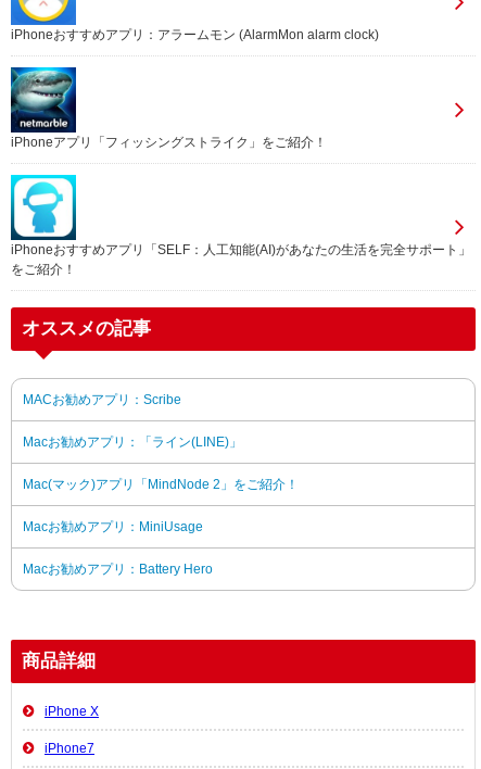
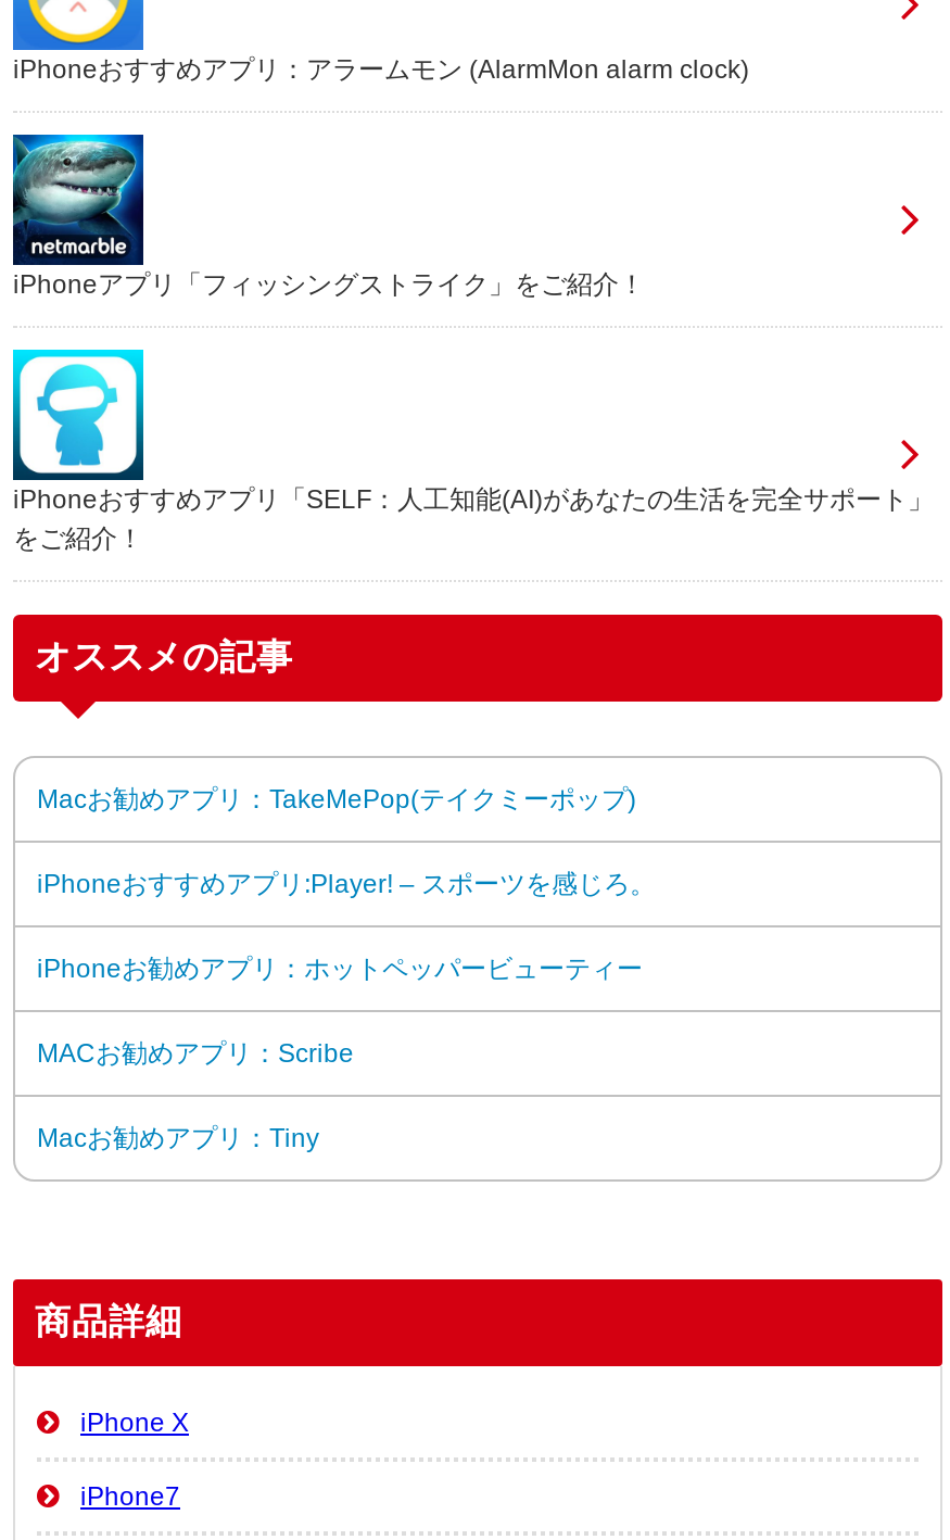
none -> [37,783,656,983] Macお勧めアプリ：TakeMePop(テイクミーポップ) | iPhoneおすすめアプリ:Player! – スポーツを感じろ。 | iPhoneお勧めアプリ：ホットペッパービューティー
moved [23,392,181,407] -> [37,1038,354,1068]: MACお勧めアプリ：Scribe
[23,434,299,576] Macお勧めアプリ：「ライン(LINE)」 | Mac(マック)アプリ「MindNode 2」をご紹介！ | Macお勧めアプリ：MiniUsage | Macお勧めアプリ：Battery Hero -> [37,1122,319,1153] Macお勧めアプリ：Tiny

